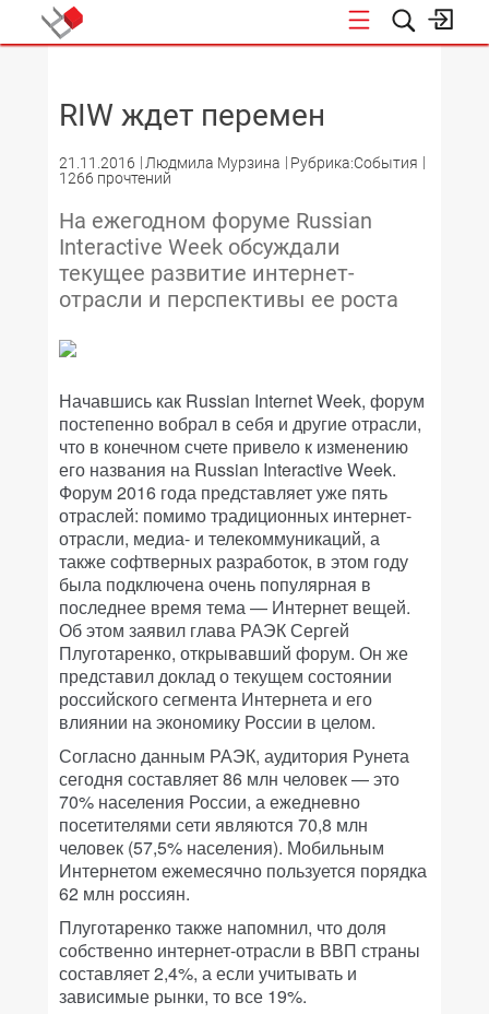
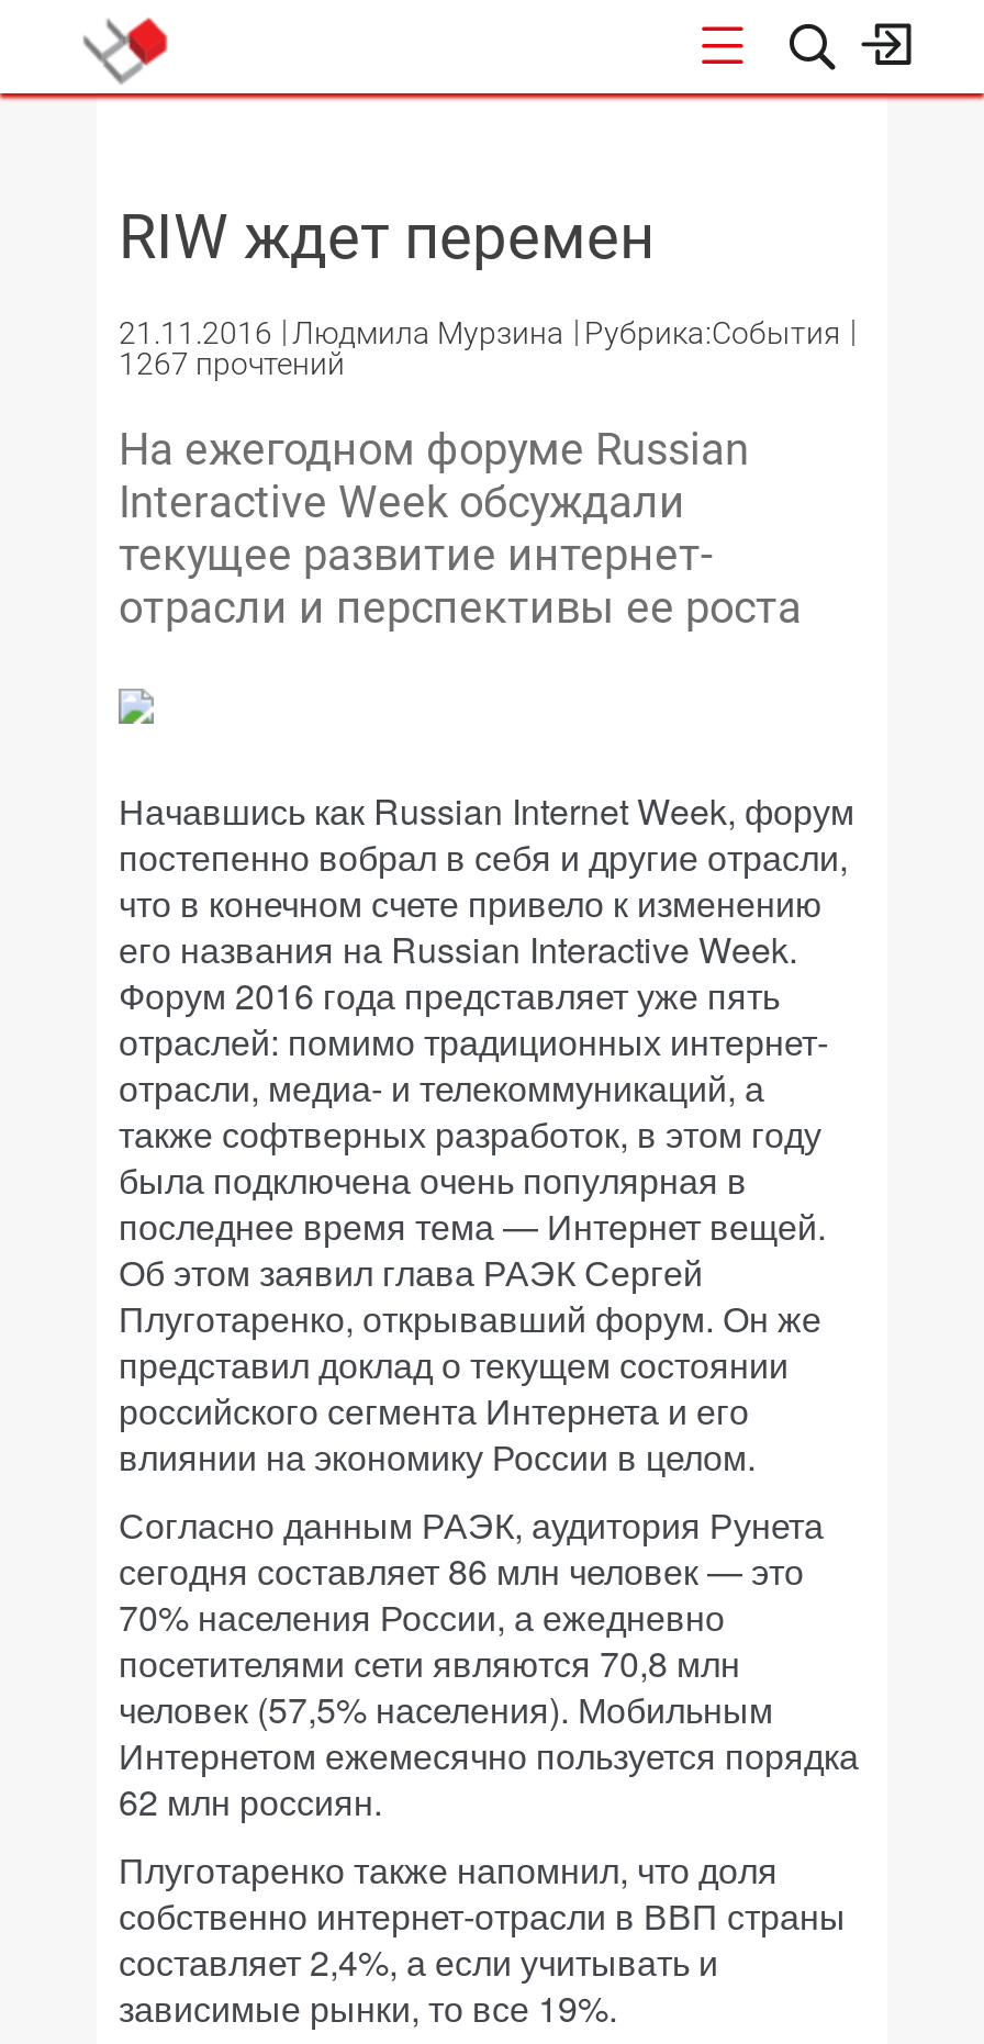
[59,169,171,187] 1266 прочтений -> [119,346,345,381] 1267 прочтений

